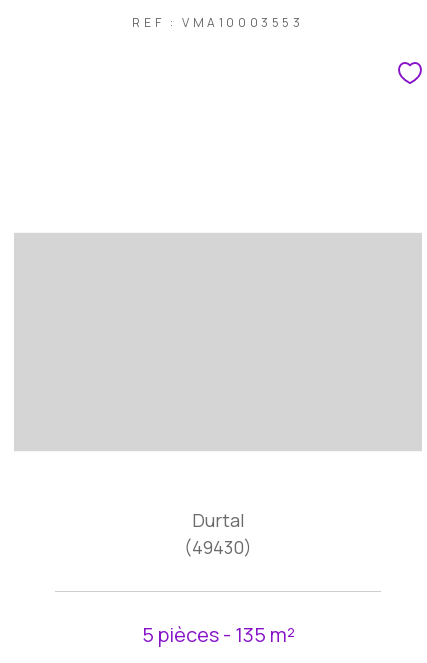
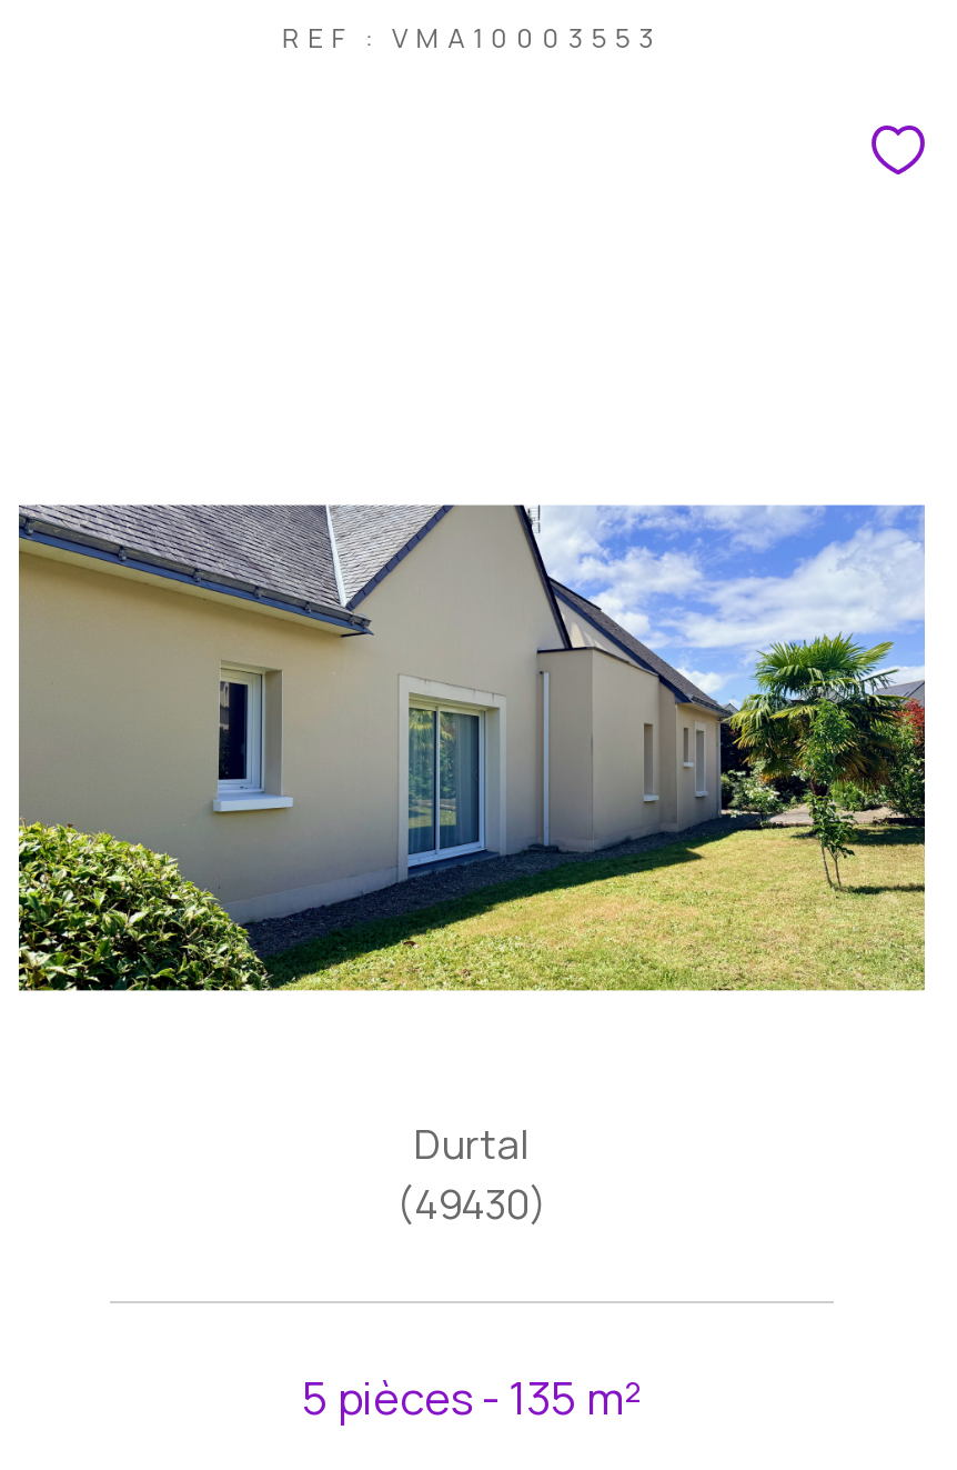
none -> [17,503,927,992] [image]

